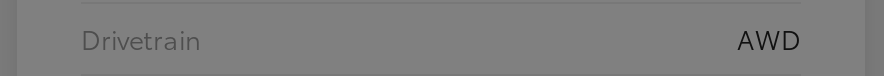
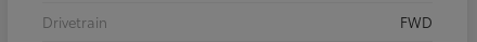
[737,21,801,57] AWD -> [400,12,433,32] FWD

